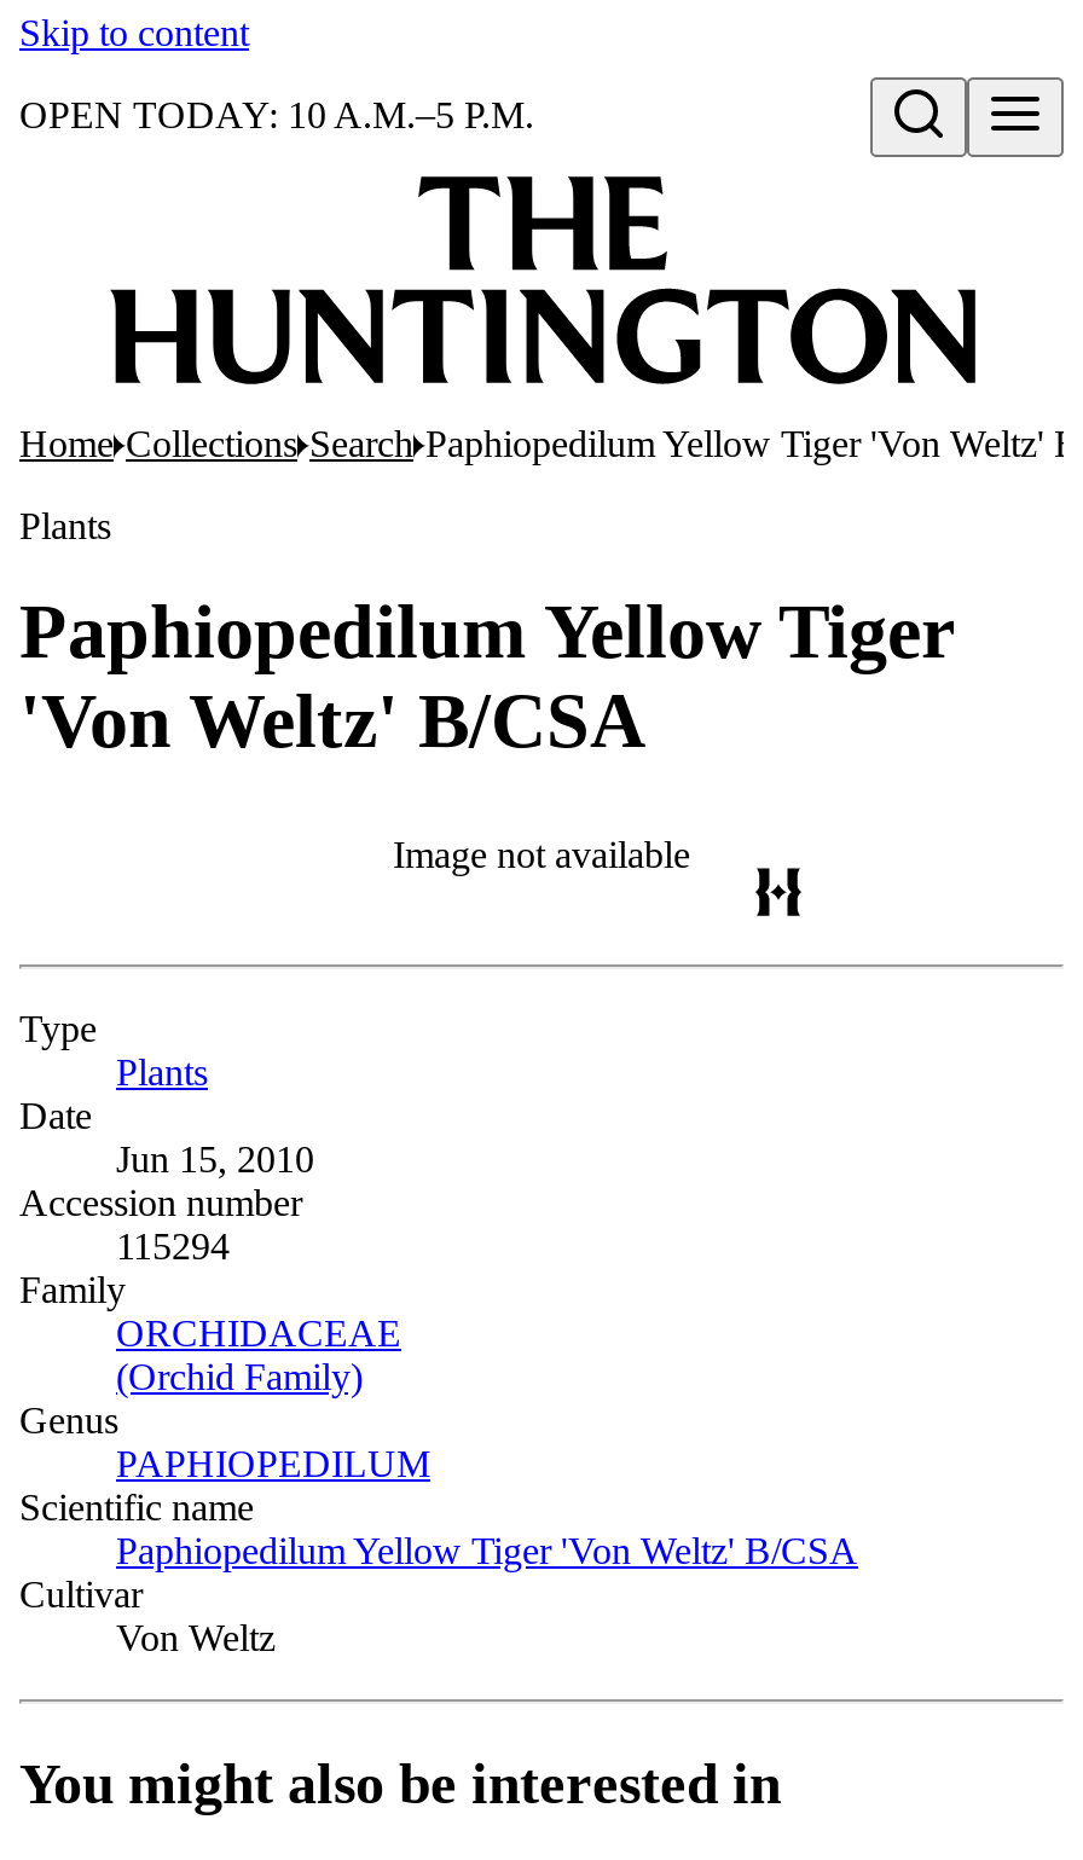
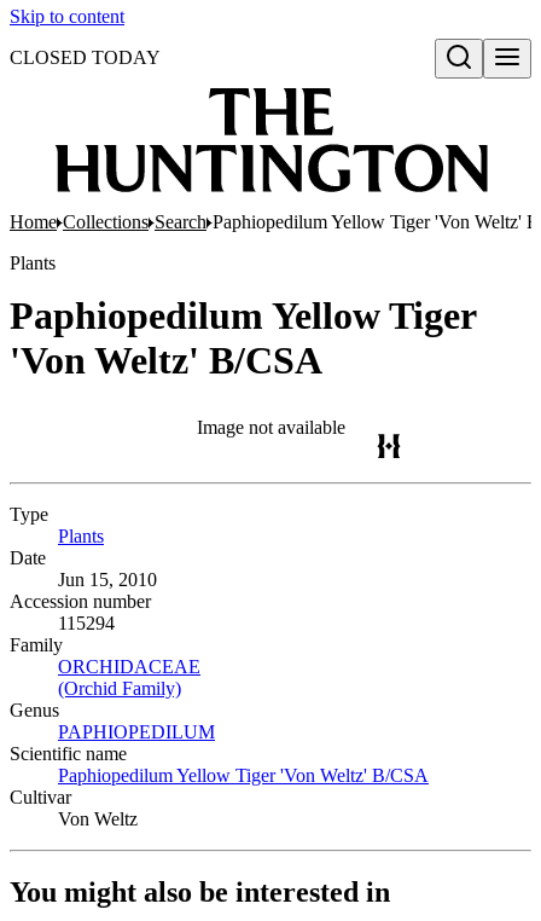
[19,94,534,135] OPEN TODAY: 10 A.M.–5 P.M. -> [10,47,161,68] CLOSED TODAY

